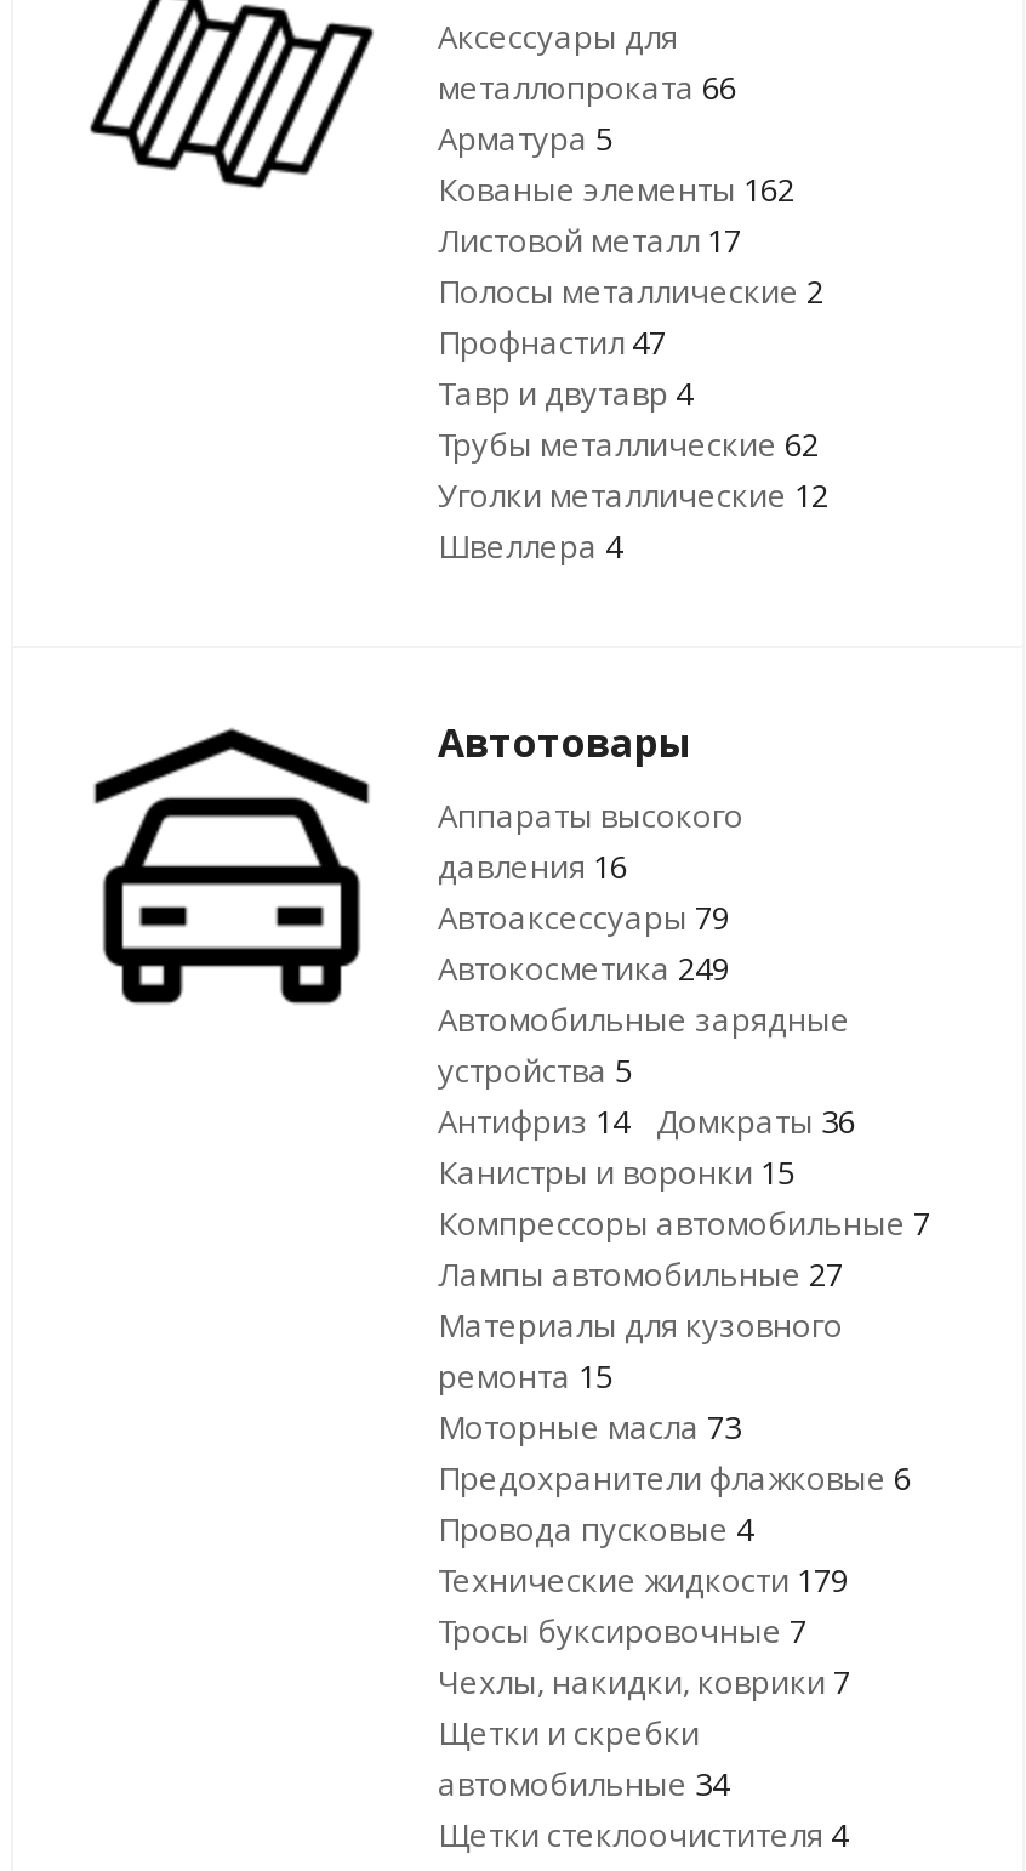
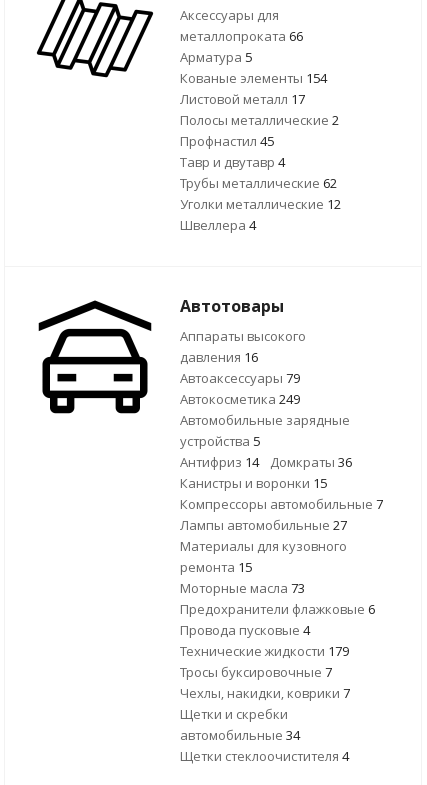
[438,167,794,211] Кованые элементы 162 -> [180,69,327,87] Кованые элементы 154
[438,320,666,364] Профнастил 47 -> [180,132,274,150] Профнастил 45

